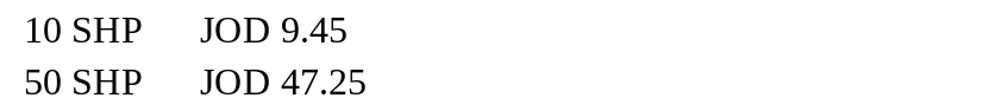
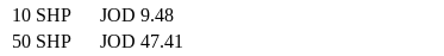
[24,9,348,49] 10 SHP JOD 9.45 -> [12,4,174,25] 10 SHP JOD 9.48
[24,61,367,101] 50 SHP JOD 47.25 -> [12,31,183,51] 50 SHP JOD 47.41

